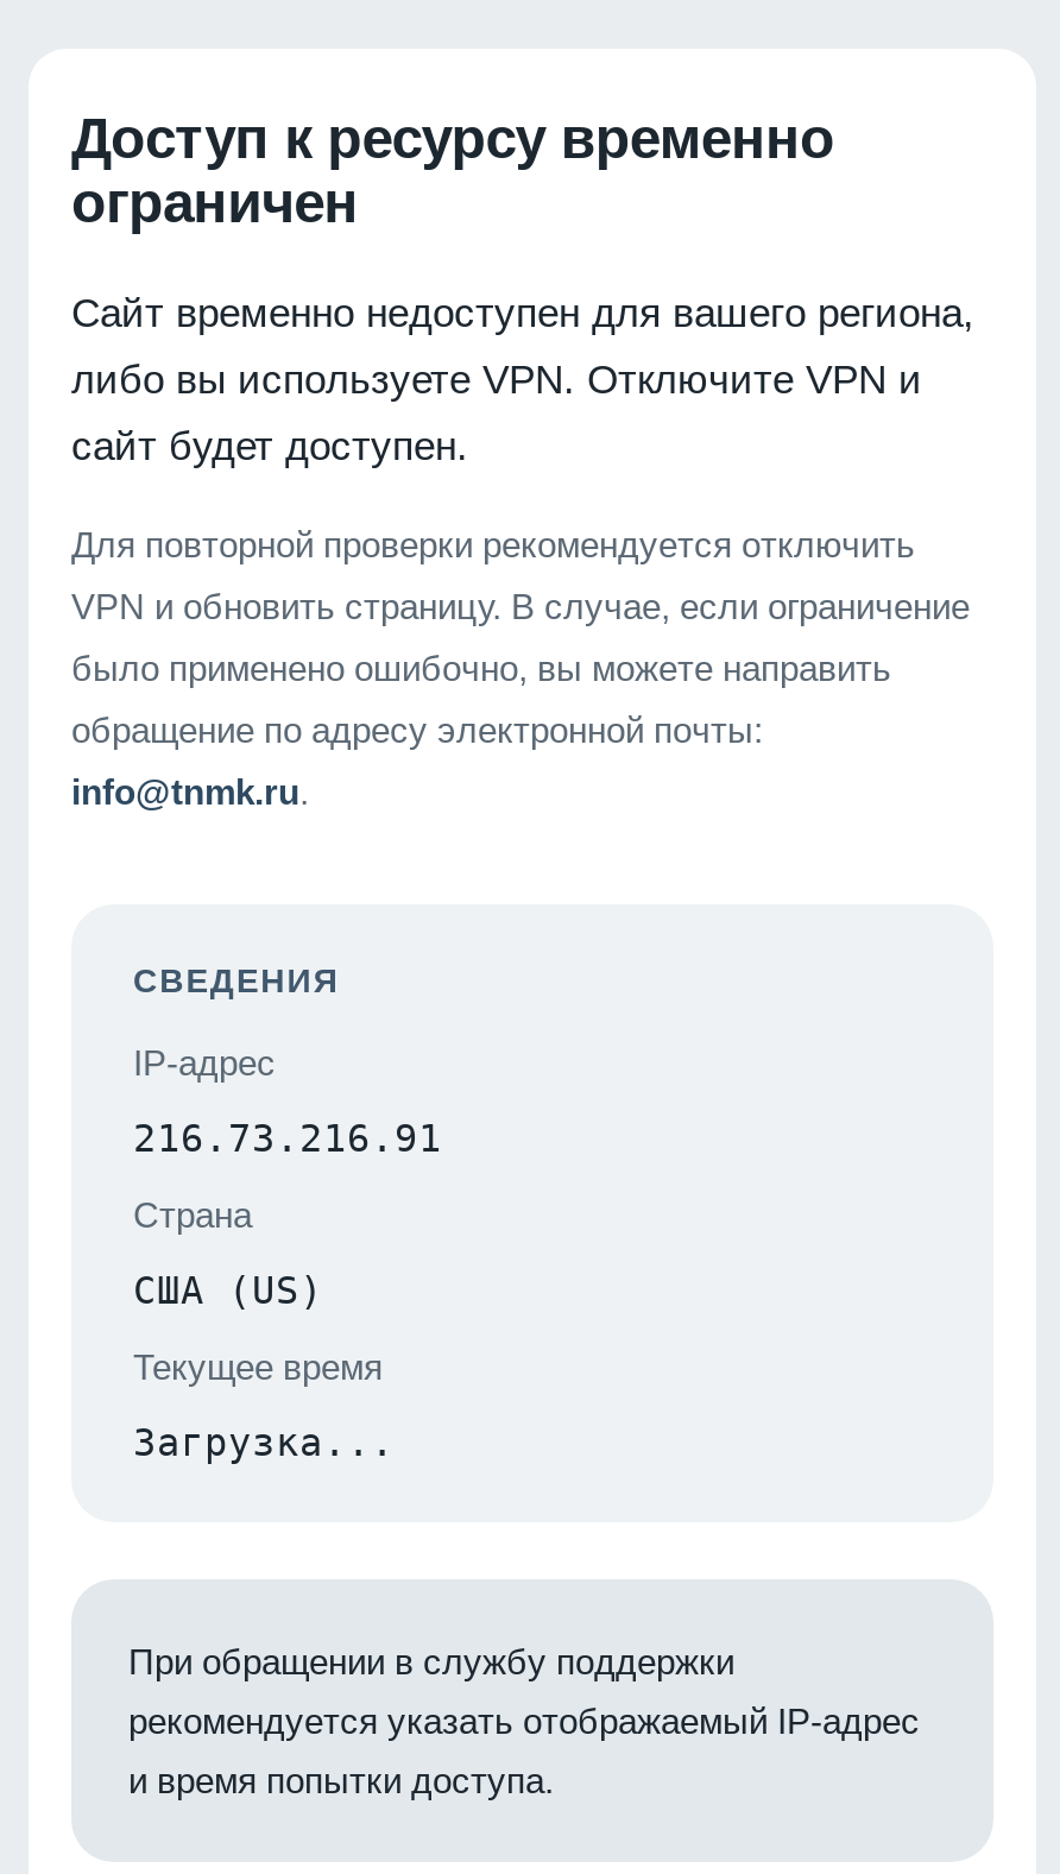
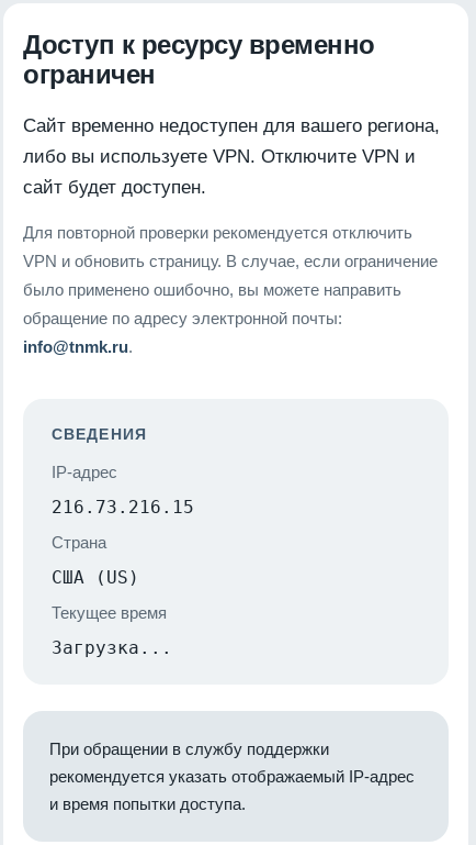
[133,1115,442,1160] 216.73.216.91 -> [52,496,194,517] 216.73.216.15

